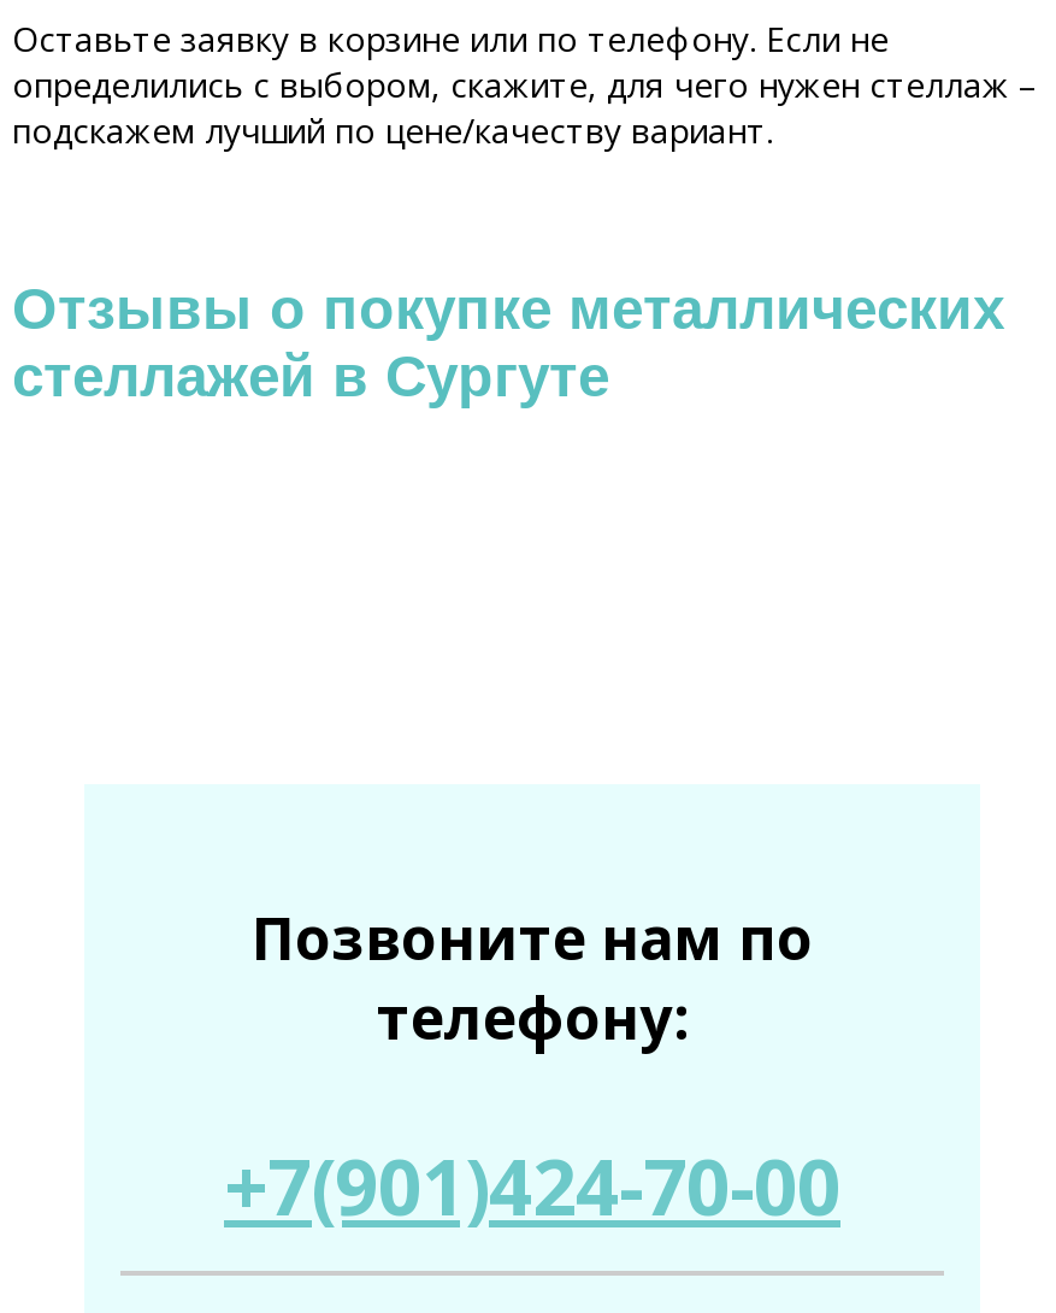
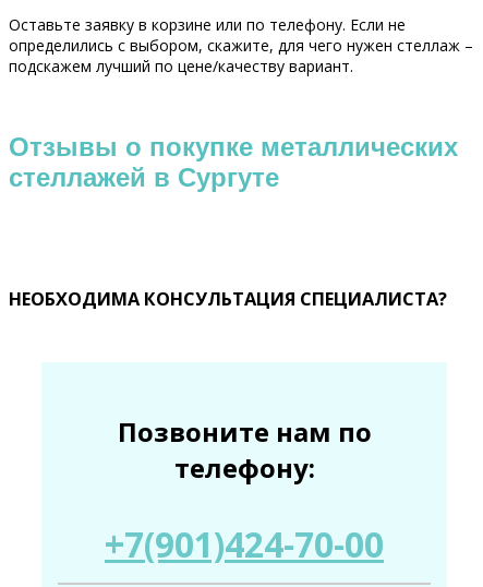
none -> [9,287,447,311] НЕОБХОДИМА КОНСУЛЬТАЦИЯ СПЕЦИАЛИСТА?

